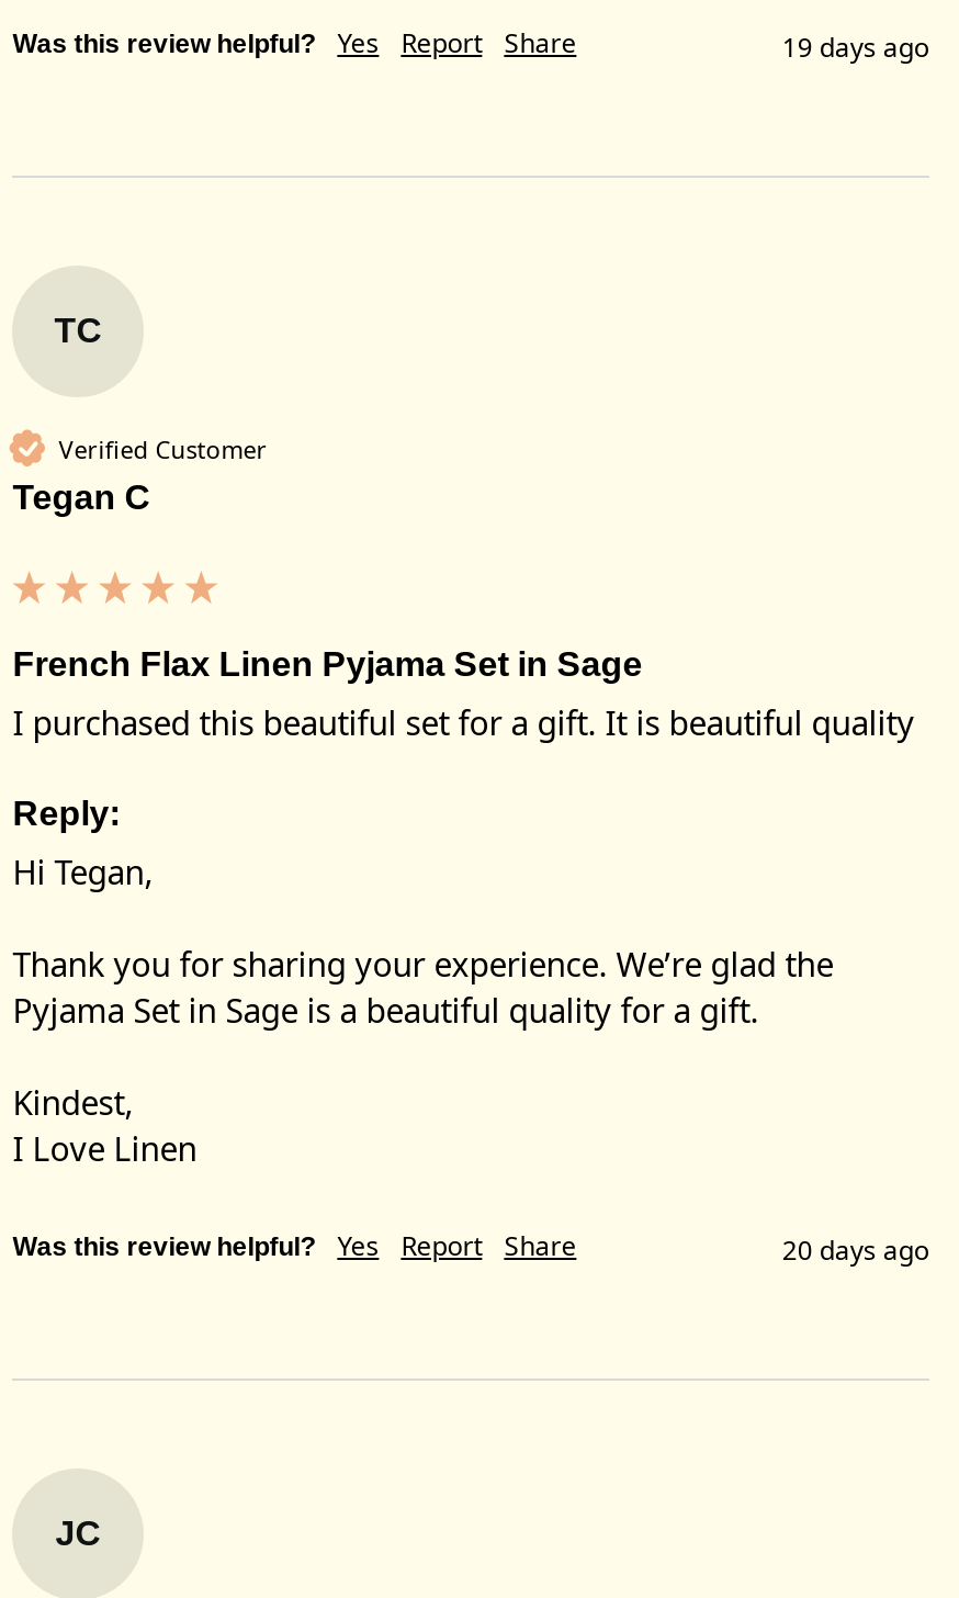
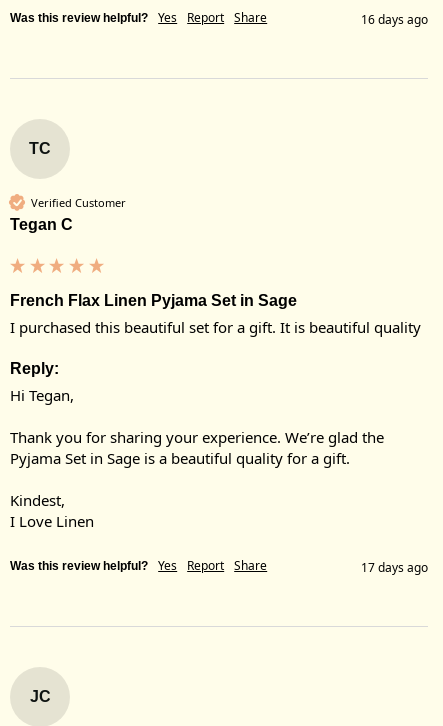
[782,29,929,67] 19 days ago -> [361,11,428,28] 16 days ago
[782,1232,929,1269] 20 days ago -> [361,559,428,576] 17 days ago

